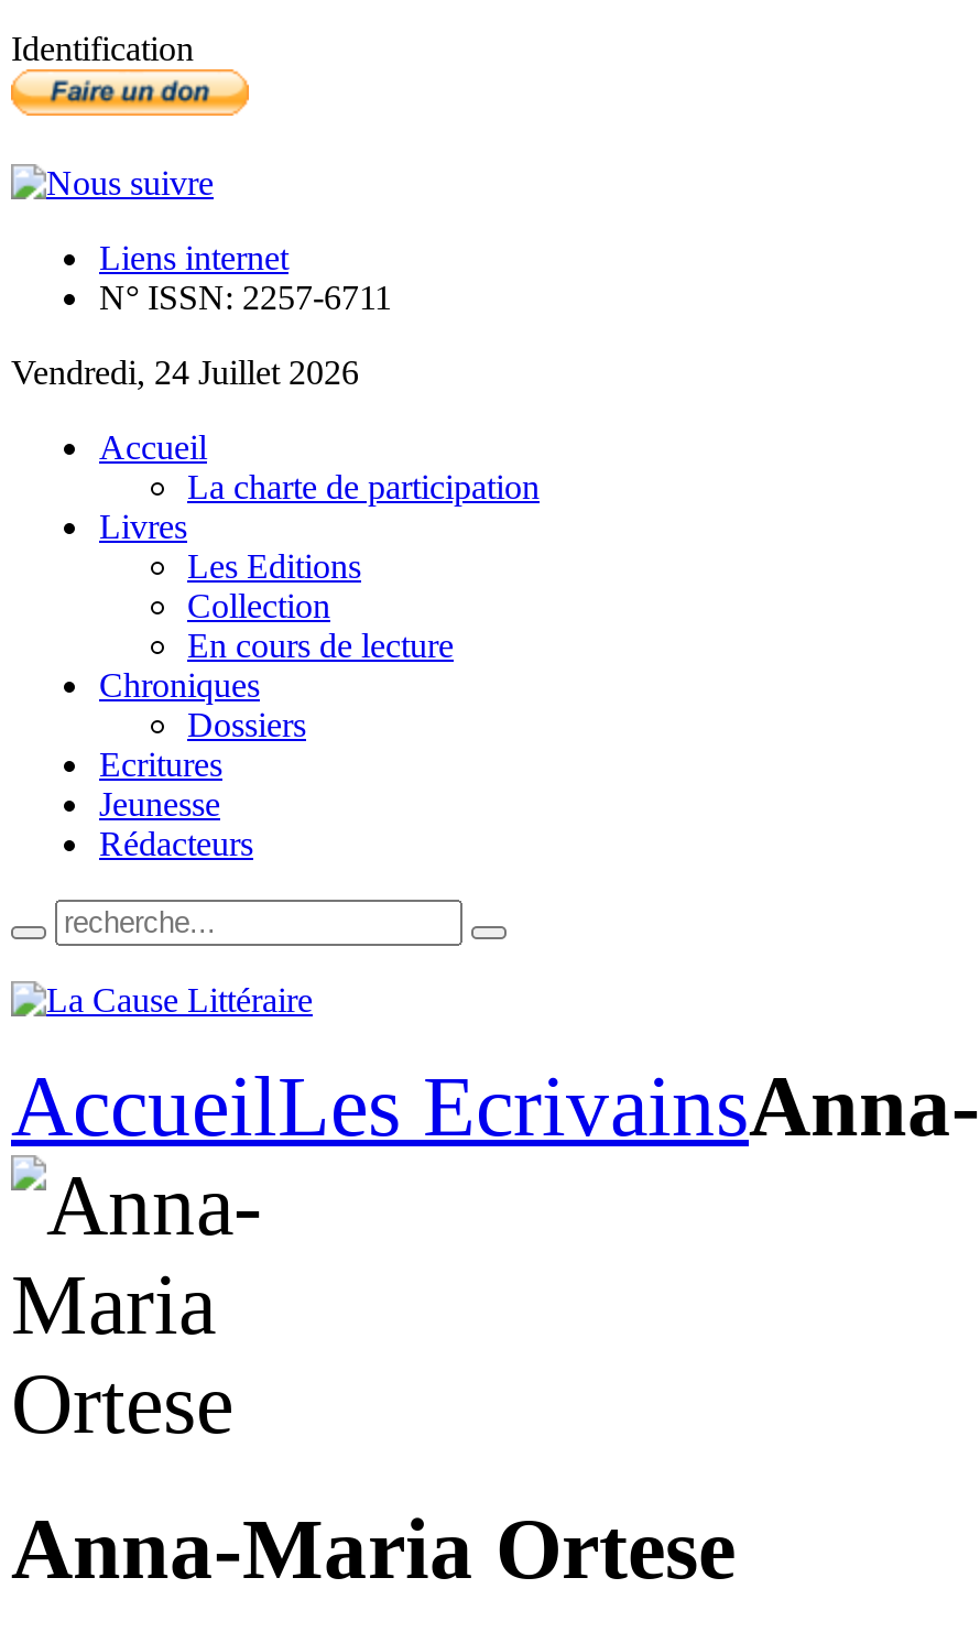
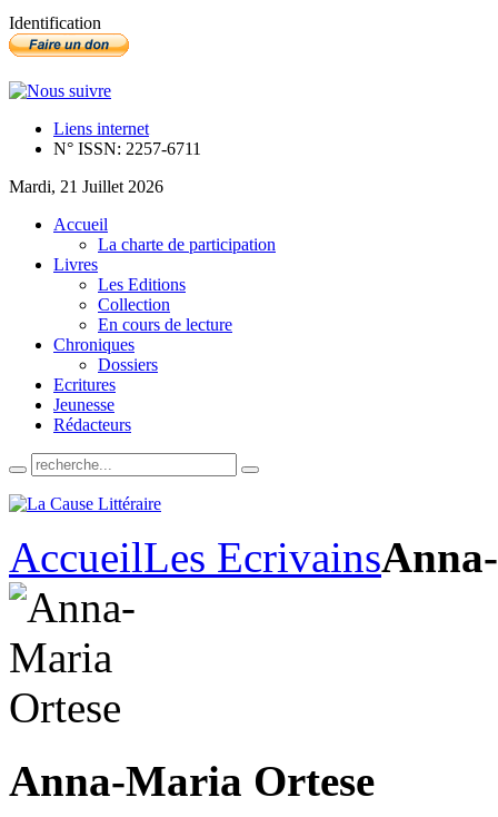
[11,353,359,391] Vendredi, 24 Juillet 2026 -> [9,177,163,196] Mardi, 21 Juillet 2026

